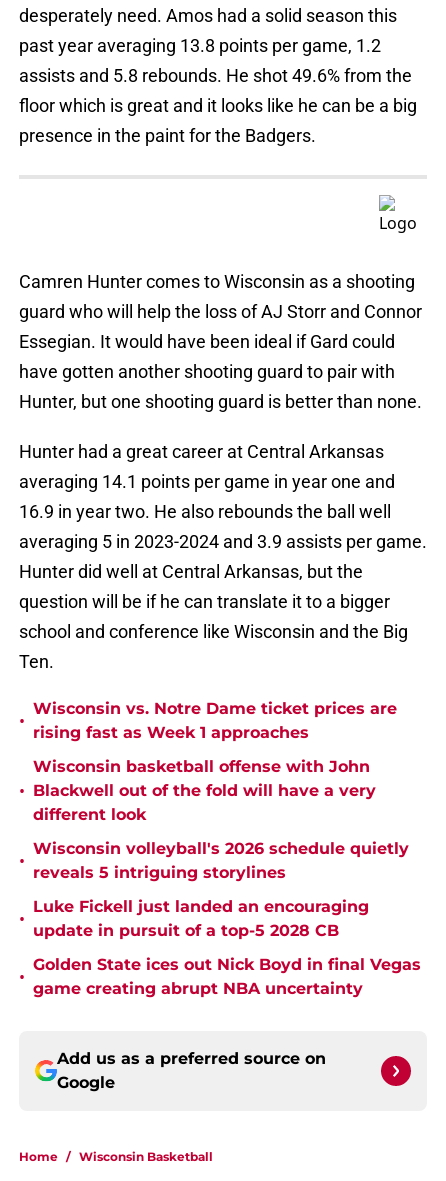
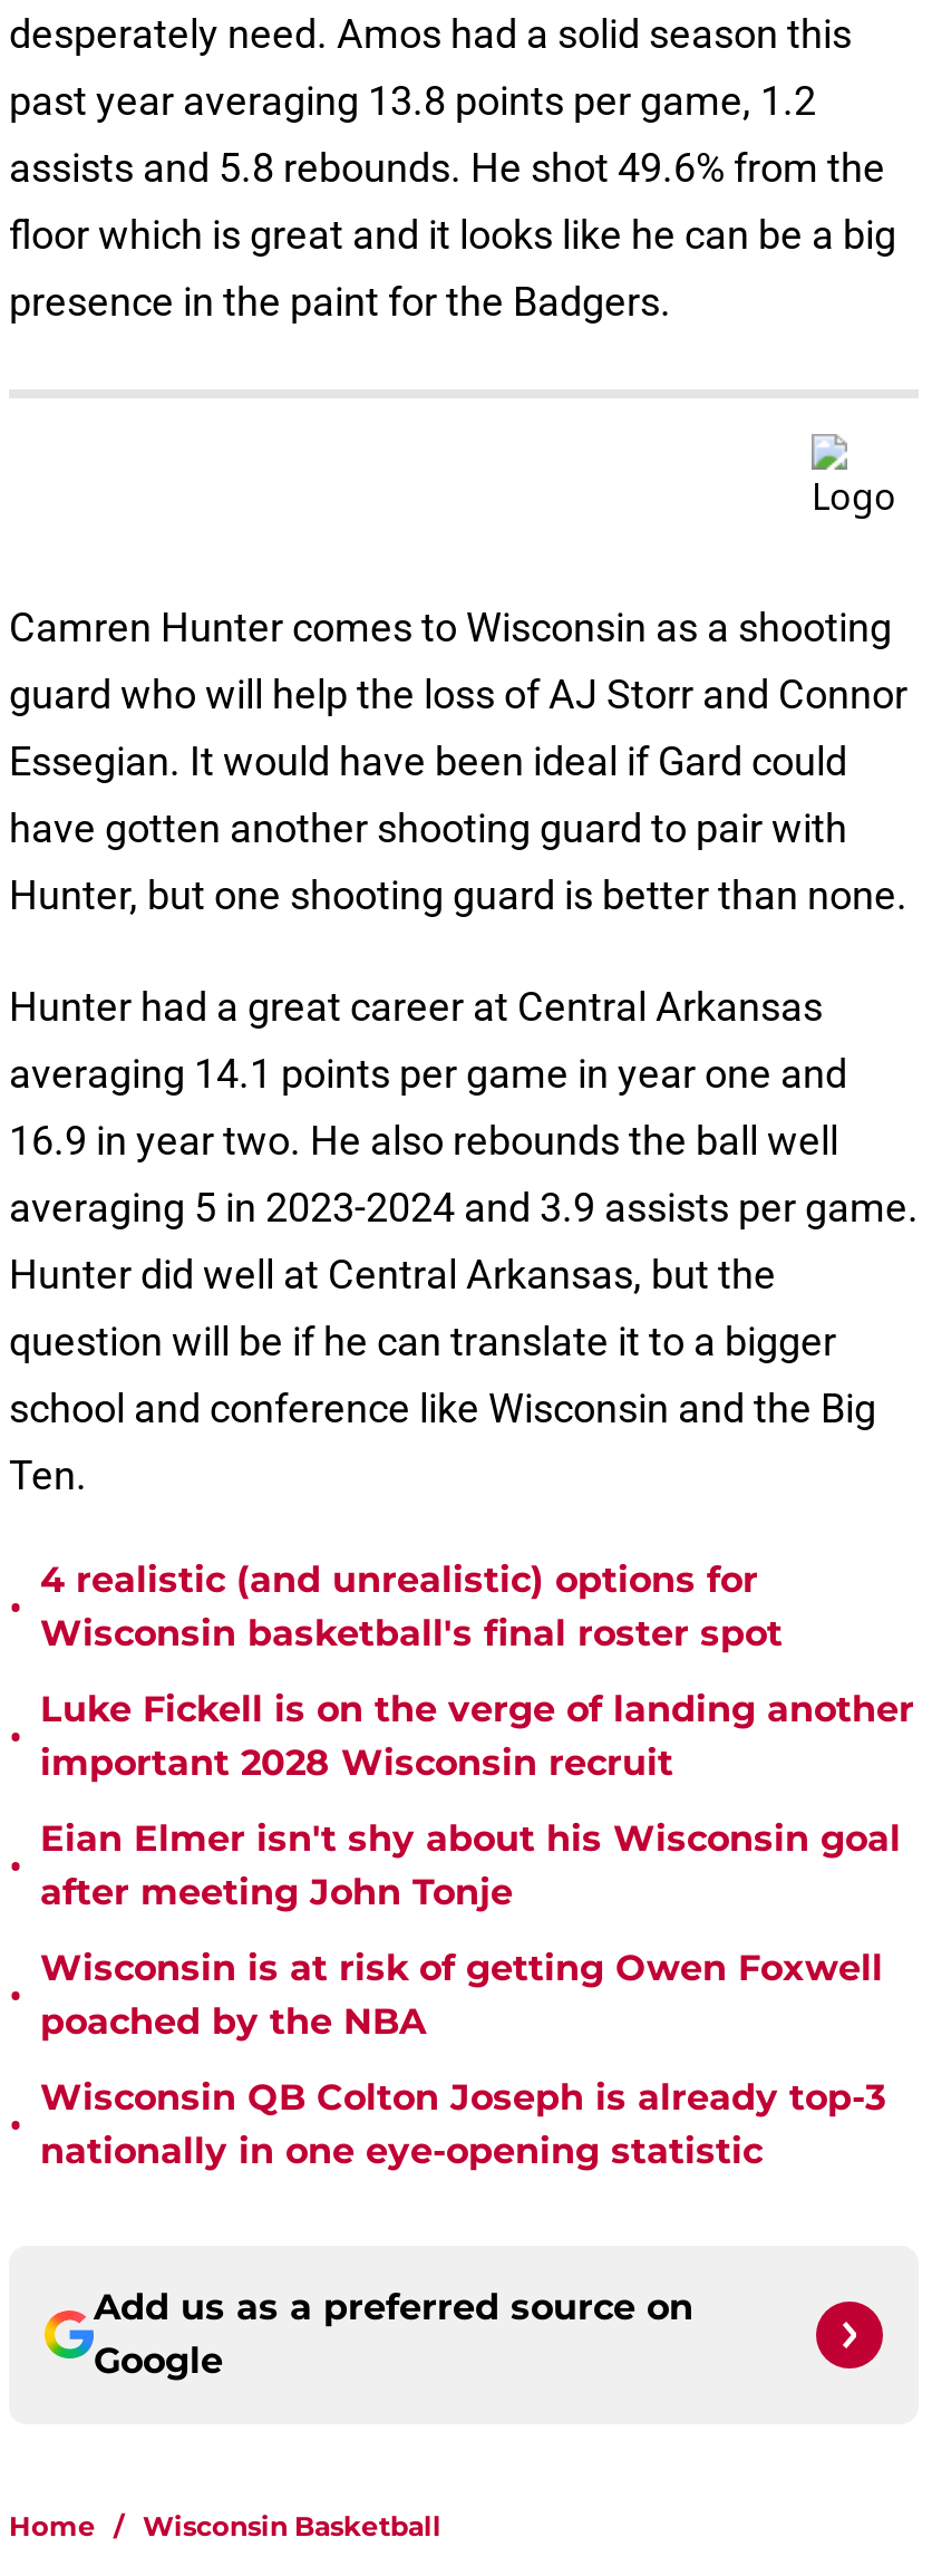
[33,699,397,742] Wisconsin vs. Notre Dame ticket prices are | rising fast as Week 1 approaches -> [40,1559,783,1654] 4 realistic (and unrealistic) options for | Wisconsin basketball's final roster spot
[33,757,376,824] Wisconsin basketball offense with John | Blackwell out of the fold will have a very | different look -> [40,1688,914,1784] Luke Fickell is on the verge of landing another | important 2028 Wisconsin recruit
[33,839,409,882] Wisconsin volleyball's 2026 schedule quietly | reveals 5 intriguing storylines -> [40,1817,901,1913] Eian Elmer isn't shy about his Wisconsin goal | after meeting John Tonje
[33,897,369,940] Luke Fickell just landed an encouraging | update in pursuit of a top-5 2028 CB -> [40,1947,883,2043] Wisconsin is at risk of getting Owen Foxwell | poached by the NBA
[33,955,421,998] Golden State ices out Nick Boyd in final Vegas | game creating abrupt NBA uncertainty -> [40,2076,885,2172] Wisconsin QB Colton Joseph is already top-3 | nationally in one eye-opening statistic

